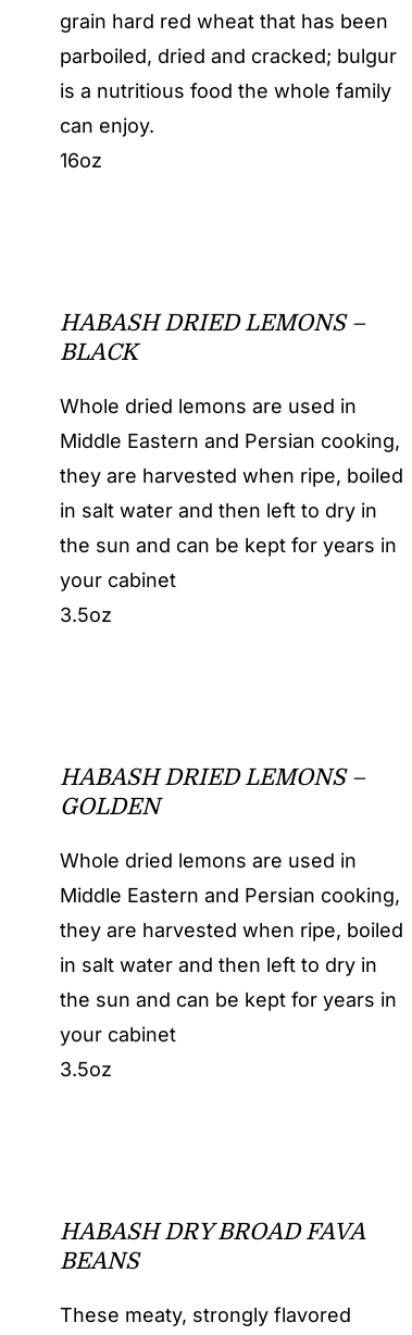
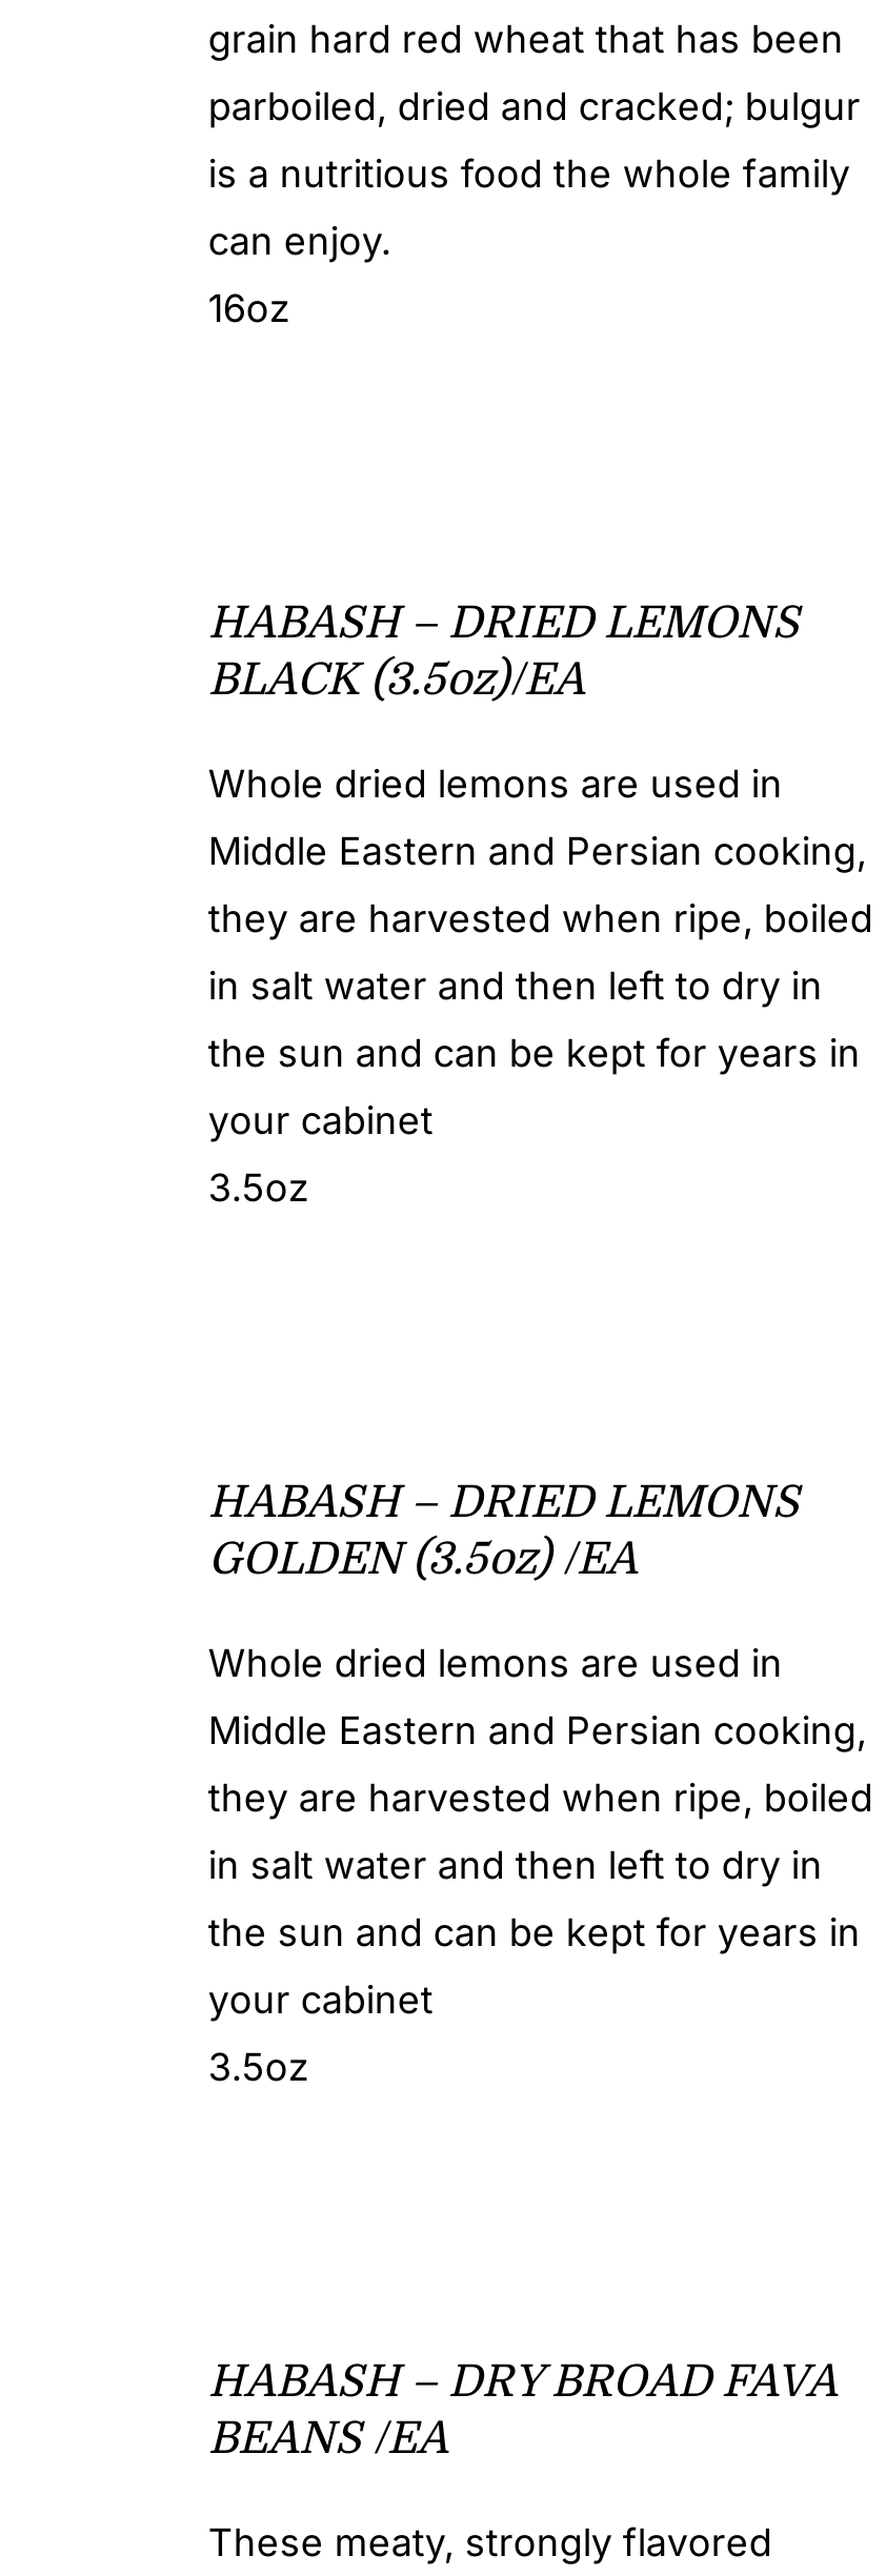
[60,310,366,365] HABASH DRIED LEMONS – | BLACK -> [208,597,800,705] HABASH – DRIED LEMONS | BLACK (3.5oz)/EA
[60,764,366,820] HABASH DRIED LEMONS – | GOLDEN -> [208,1477,800,1584] HABASH – DRIED LEMONS | GOLDEN (3.5oz) /EA
[60,1219,365,1274] HABASH DRY BROAD FAVA | BEANS -> [208,2356,835,2463] HABASH – DRY BROAD FAVA | BEANS /EA

